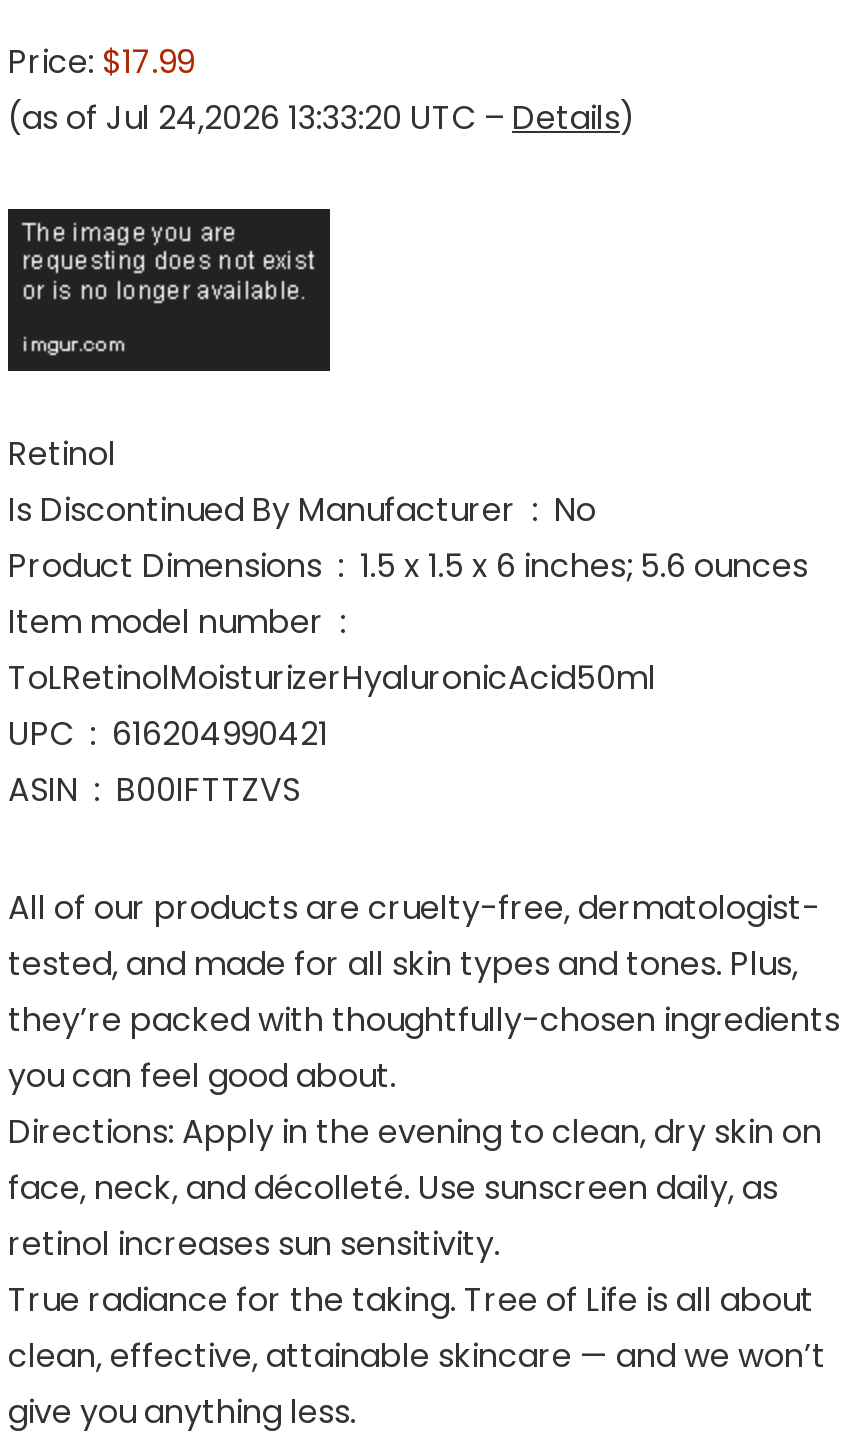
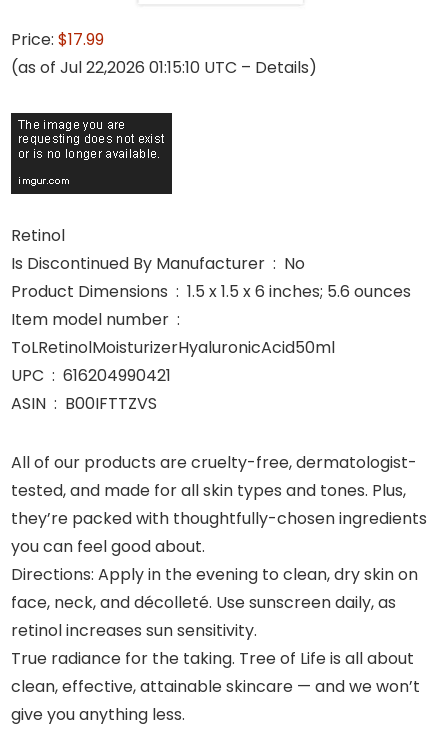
[8,95,636,141] (as of Jul 24,2026 13:33:20 UTC – Details) -> [11,56,317,79] (as of Jul 22,2026 01:15:10 UTC – Details)

